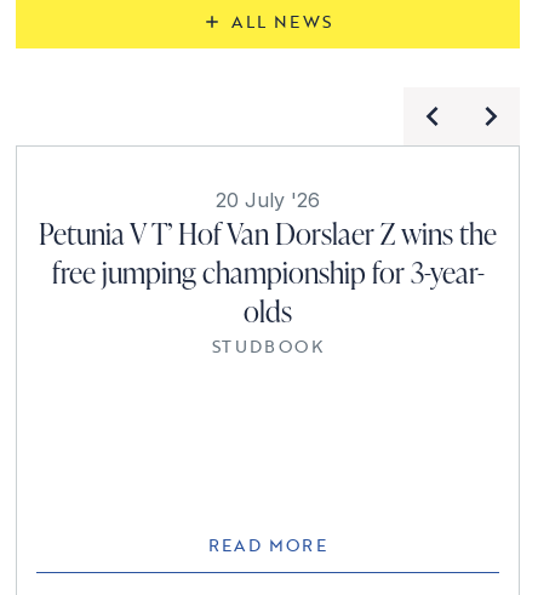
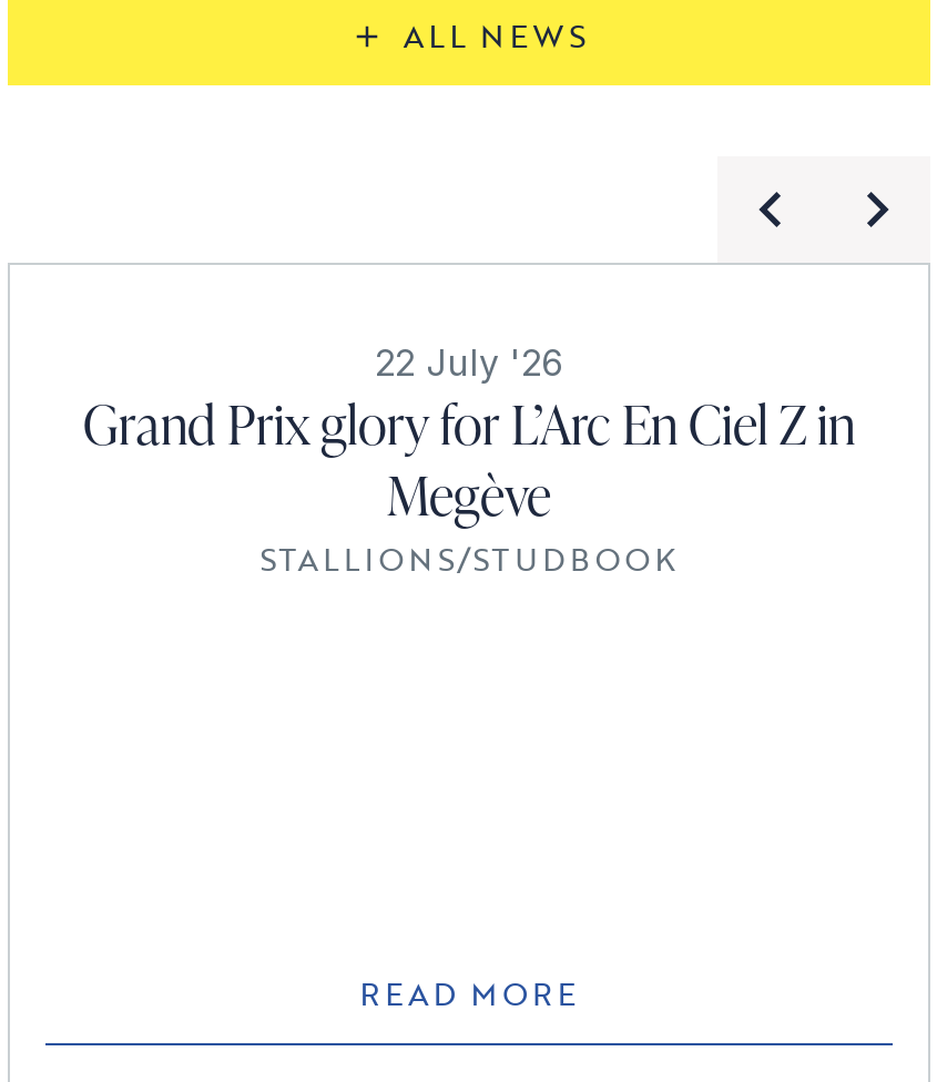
[39,188,497,359] 20 July '26 | Petunia V T’ Hof Van Dorslaer Z wins the | free jumping championship for 3-year- | olds | STUDBOOK -> [83,341,855,582] 22 July '26 | Grand Prix glory for L’Arc En Ciel Z in | Megève | STALLIONS/STUDBOOK

